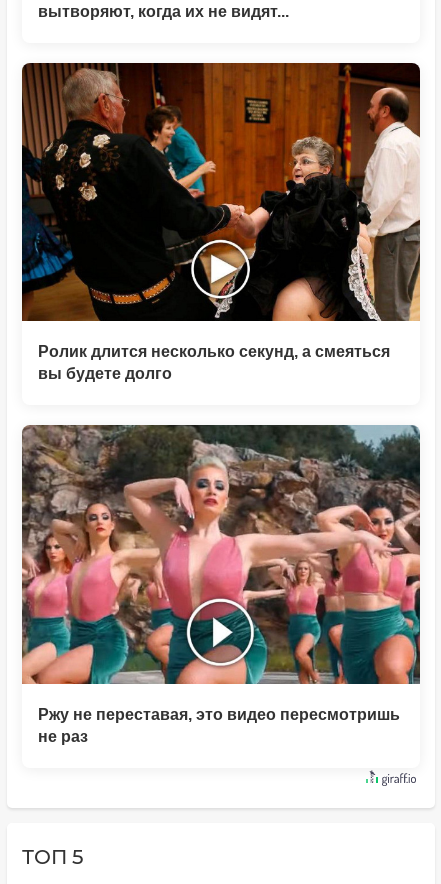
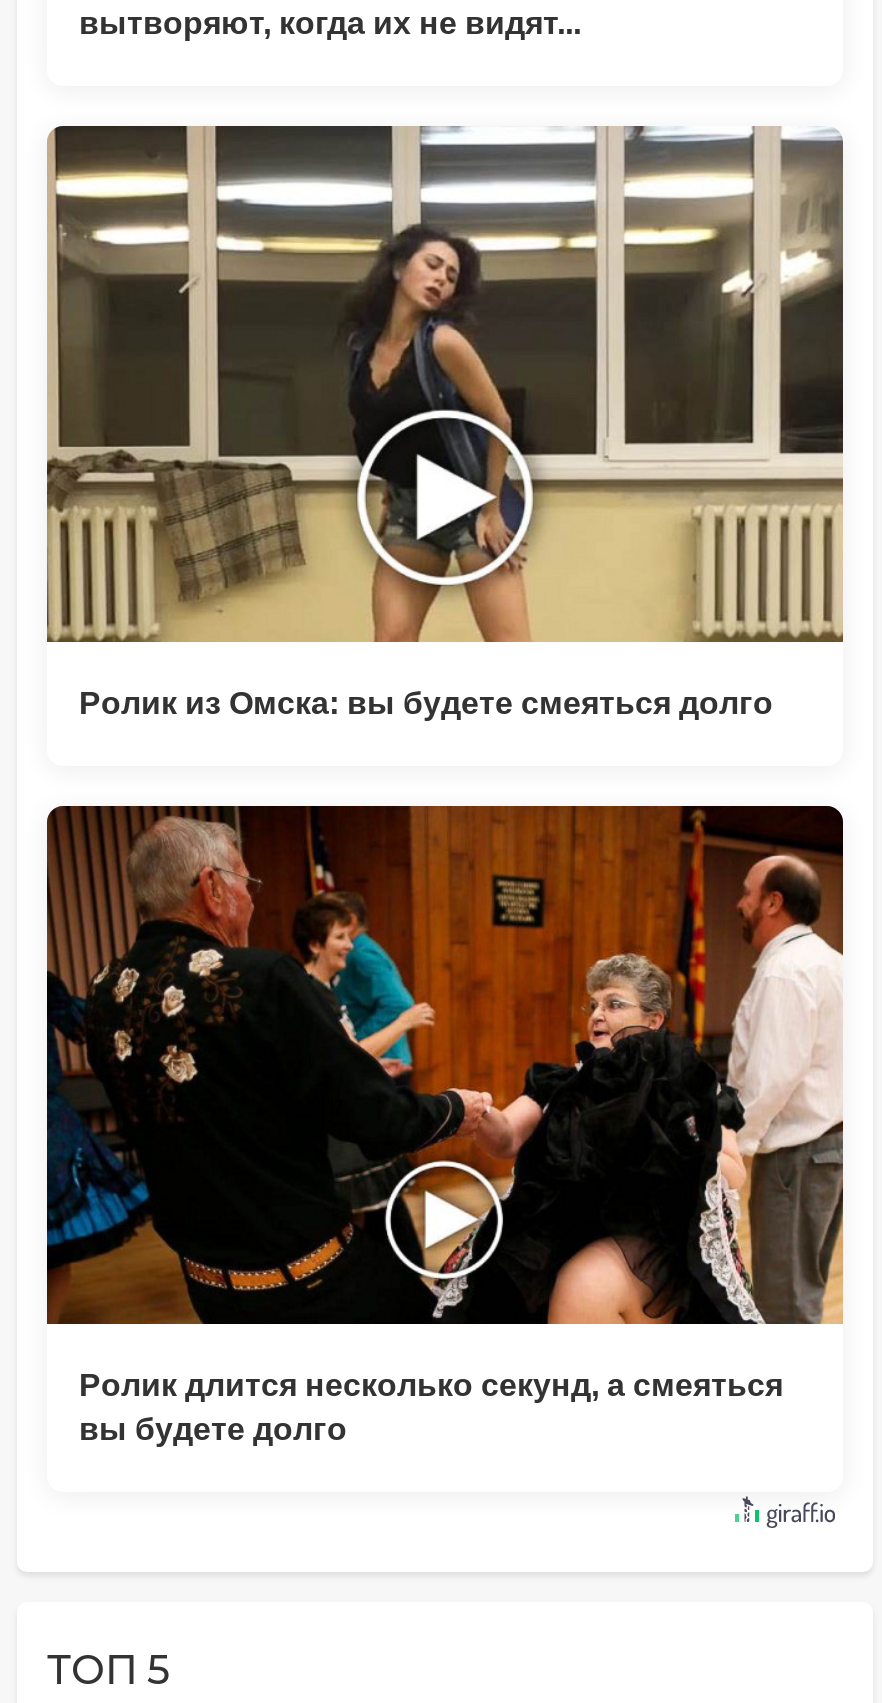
none -> [45,126,845,721] [image] | Ролик из Омска: вы будете смеяться долго
moved [20,60,422,382] -> [43,802,847,1446]: [image] | Ролик длится несколько секунд, а смеяться | вы будете долго
[21,424,421,745] [image] | Ржу не переставая, это видео пересмотришь | не раз -> none

